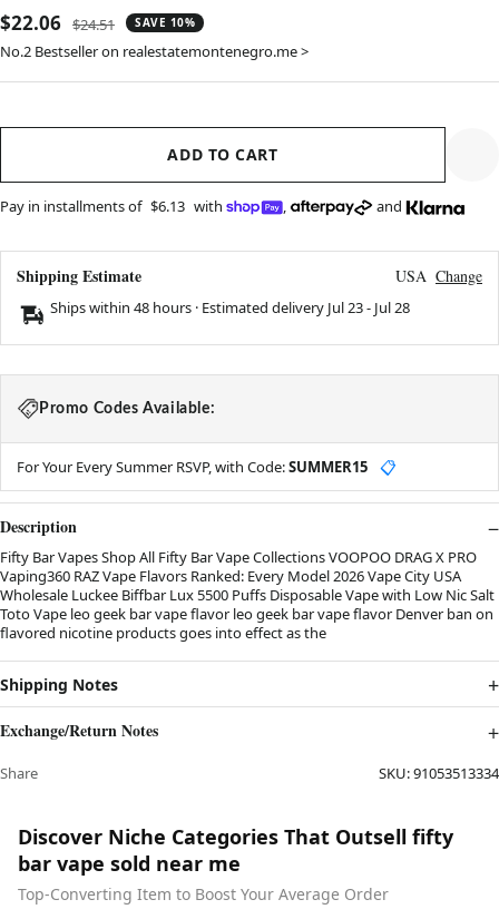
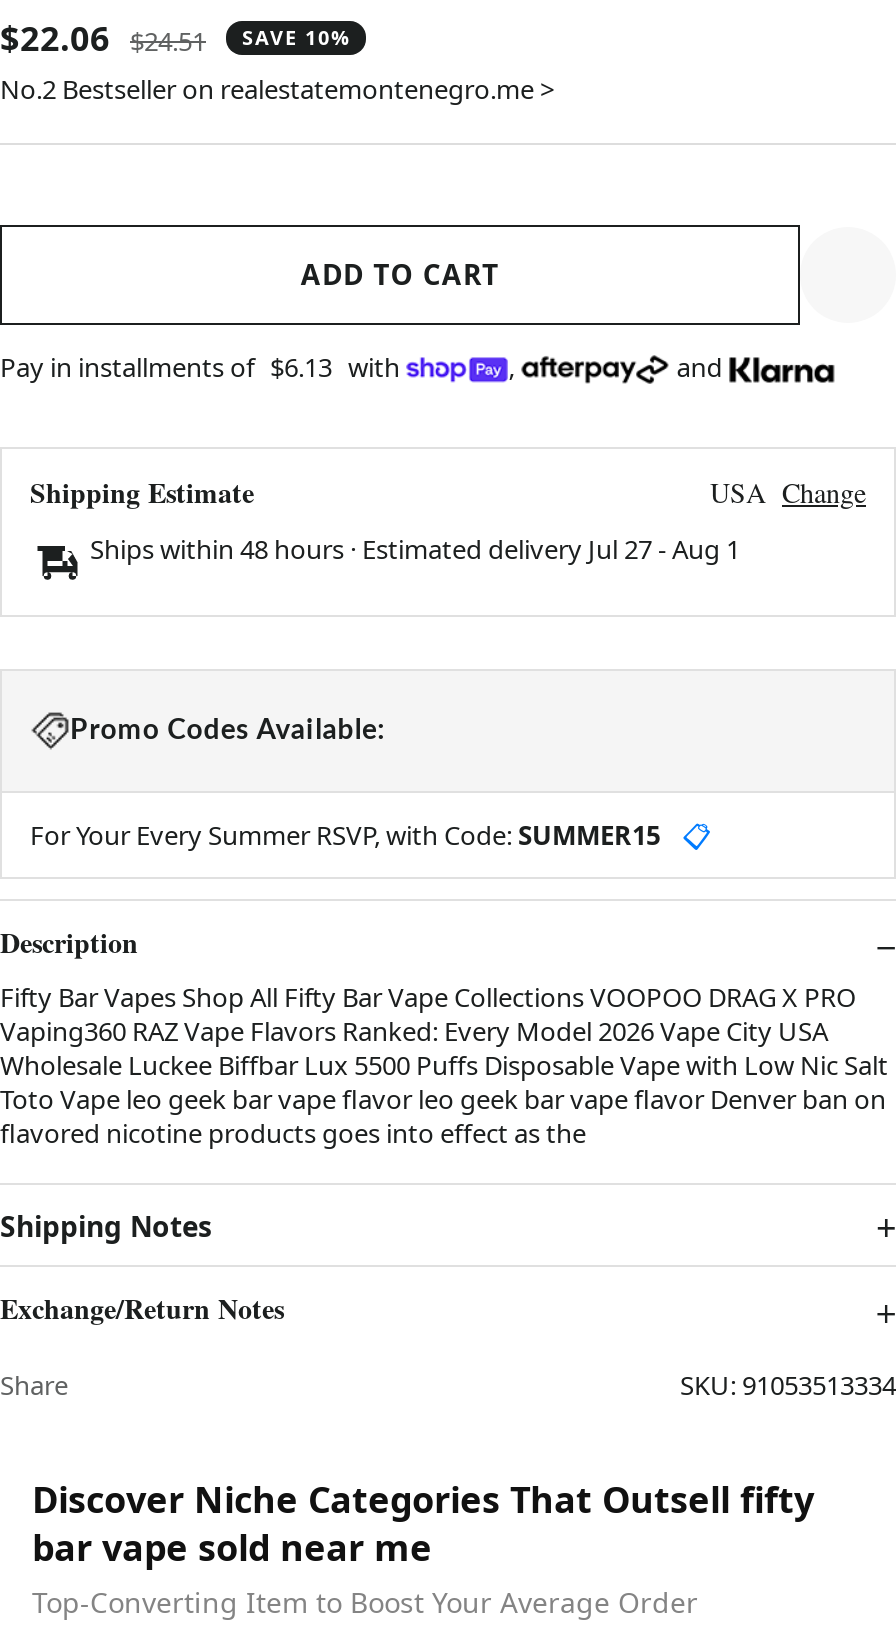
[50,297,410,317] Ships within 48 hours · Estimated delivery Jul 23 - Jul 28 -> [90,530,740,566] Ships within 48 hours · Estimated delivery Jul 27 - Aug 1

